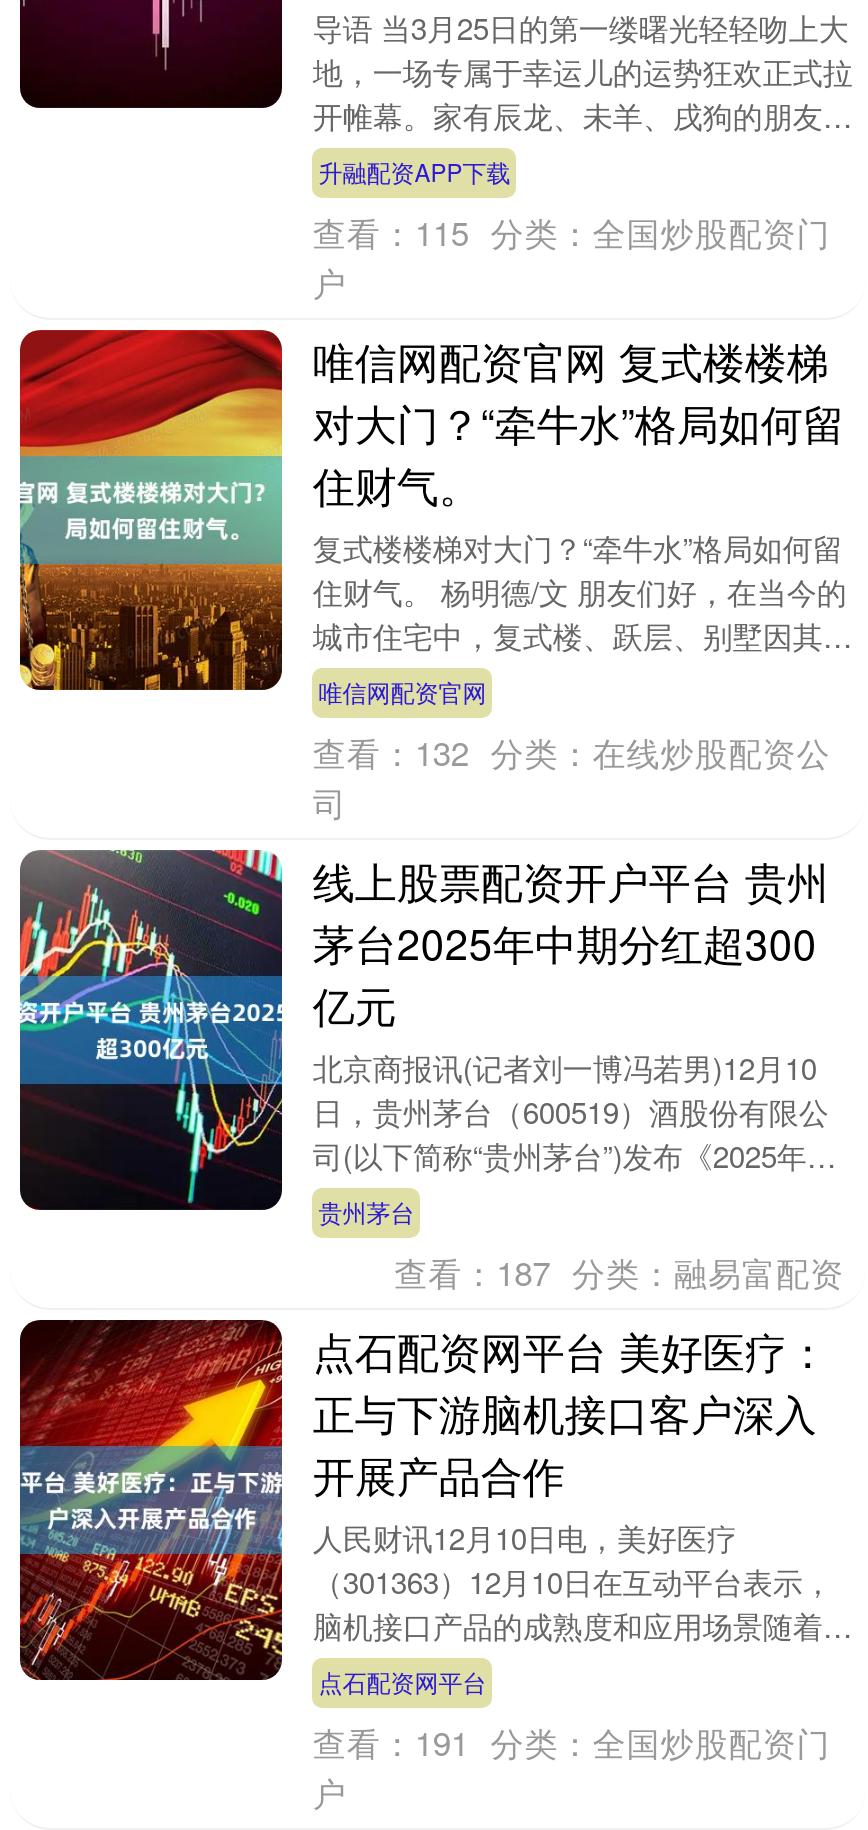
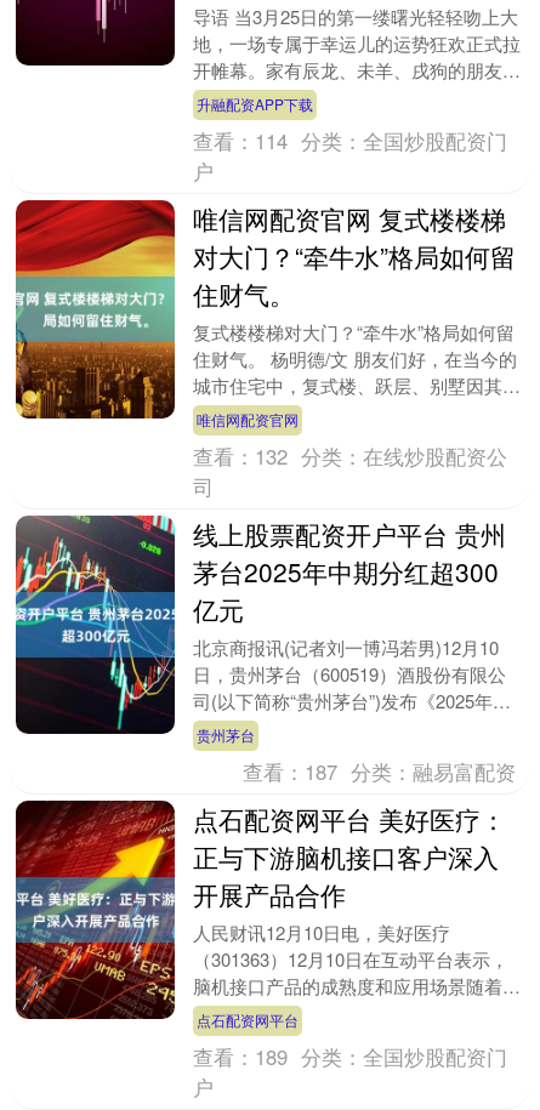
[313,208,831,256] 查看：115 分类：全国炒股配资门 -> [193,126,508,155] 查看：114 分类：全国炒股配资门
[313,1718,831,1766] 查看：191 分类：全国炒股配资门 -> [193,1042,508,1071] 查看：189 分类：全国炒股配资门

